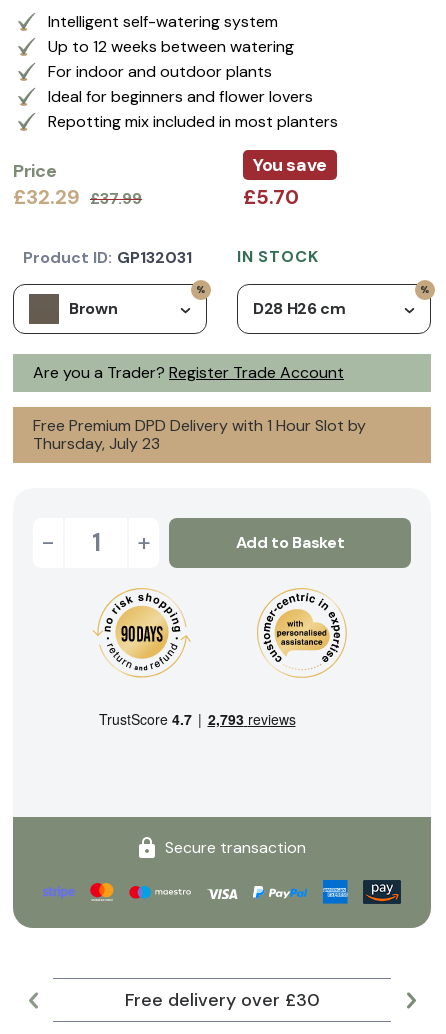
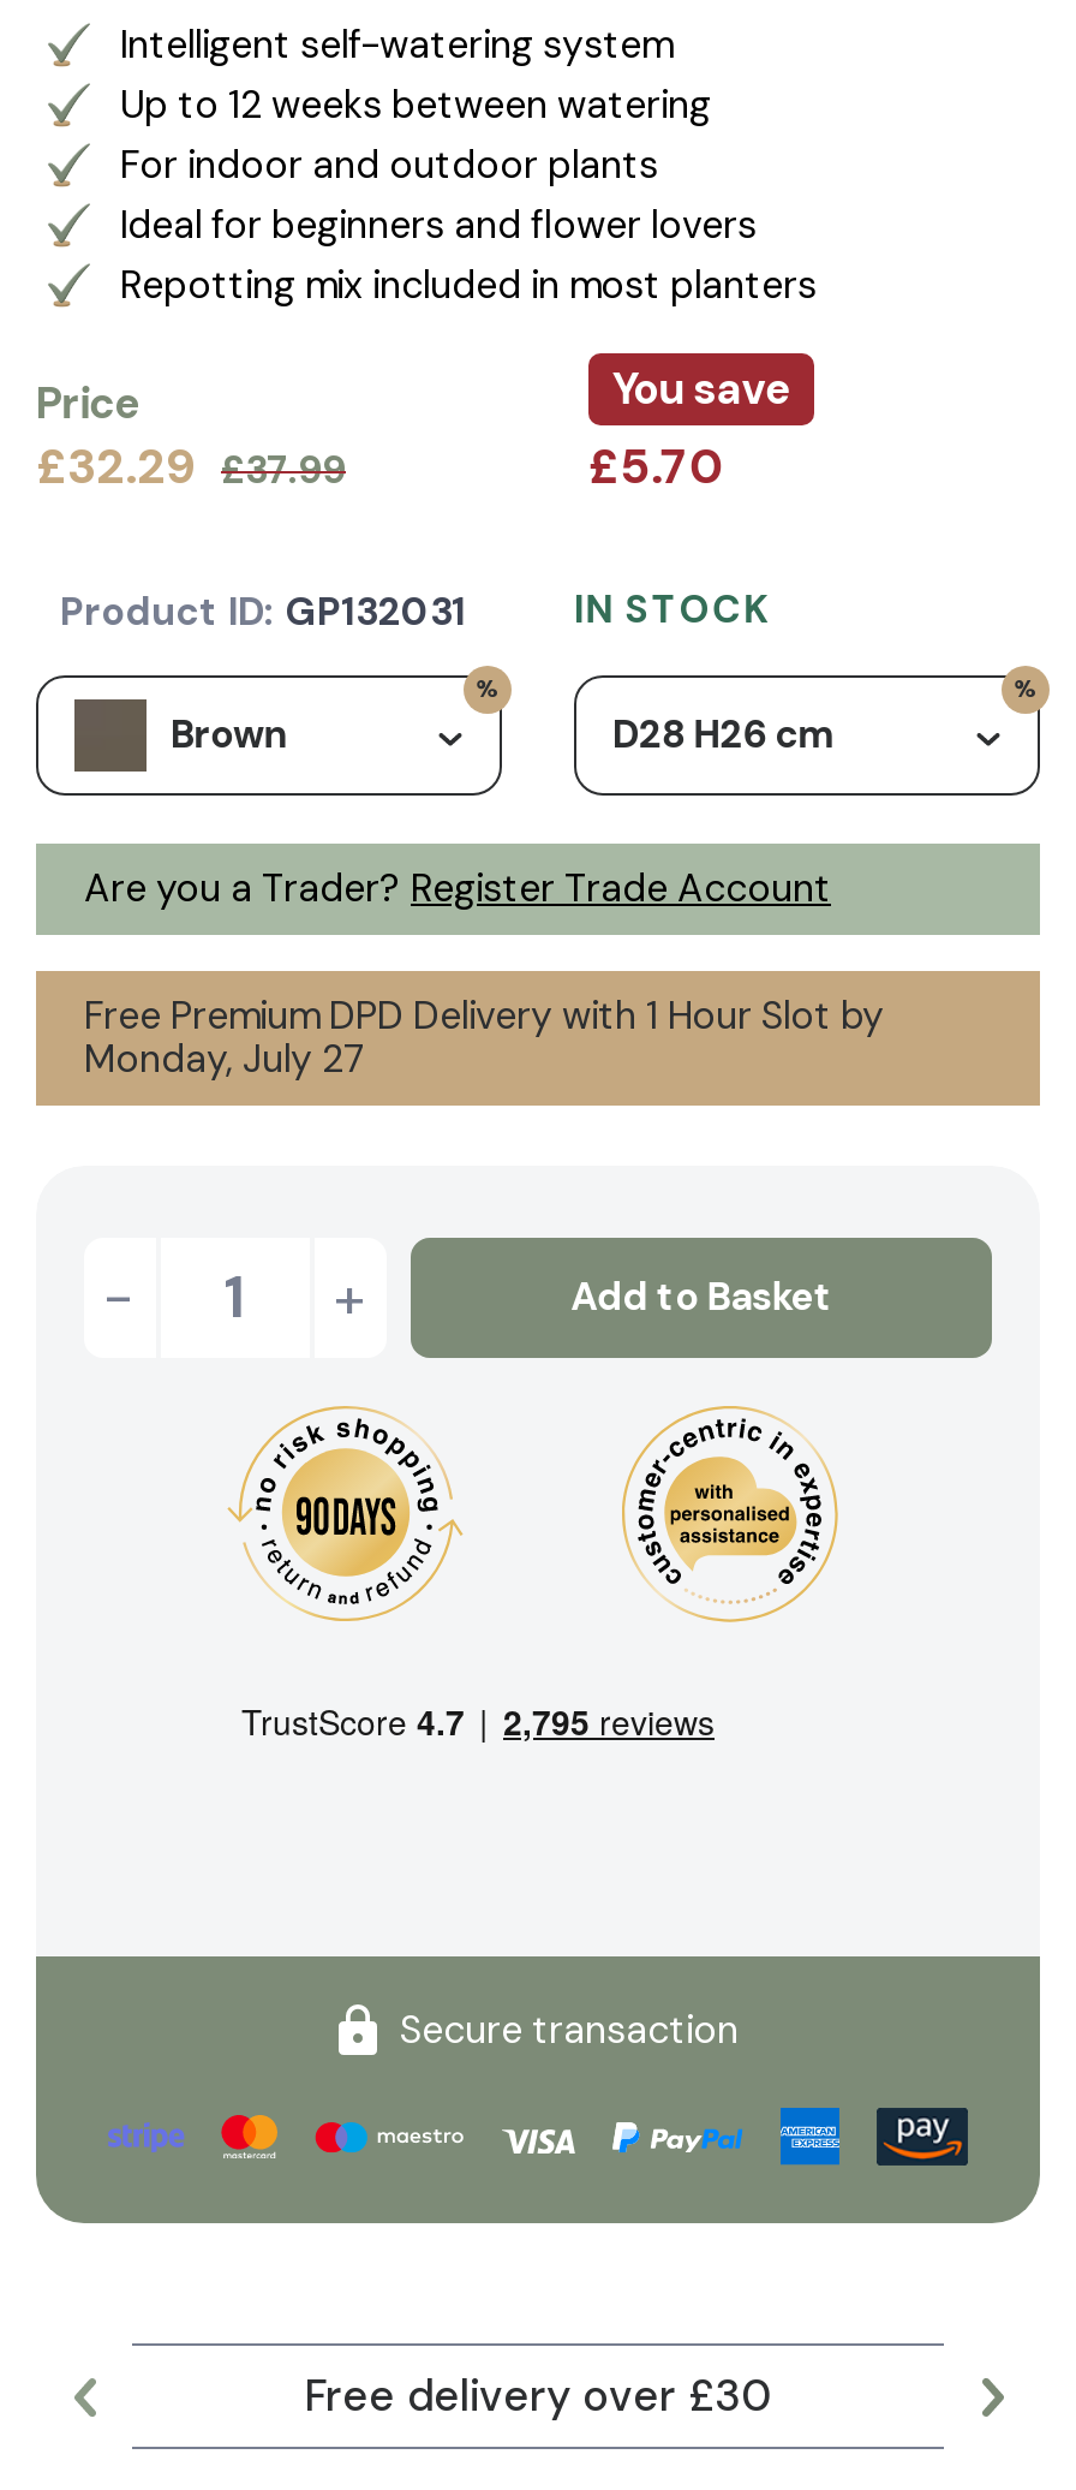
[33,433,160,454] Thursday, July 23 -> [84,1033,367,1083] Monday, July 27

